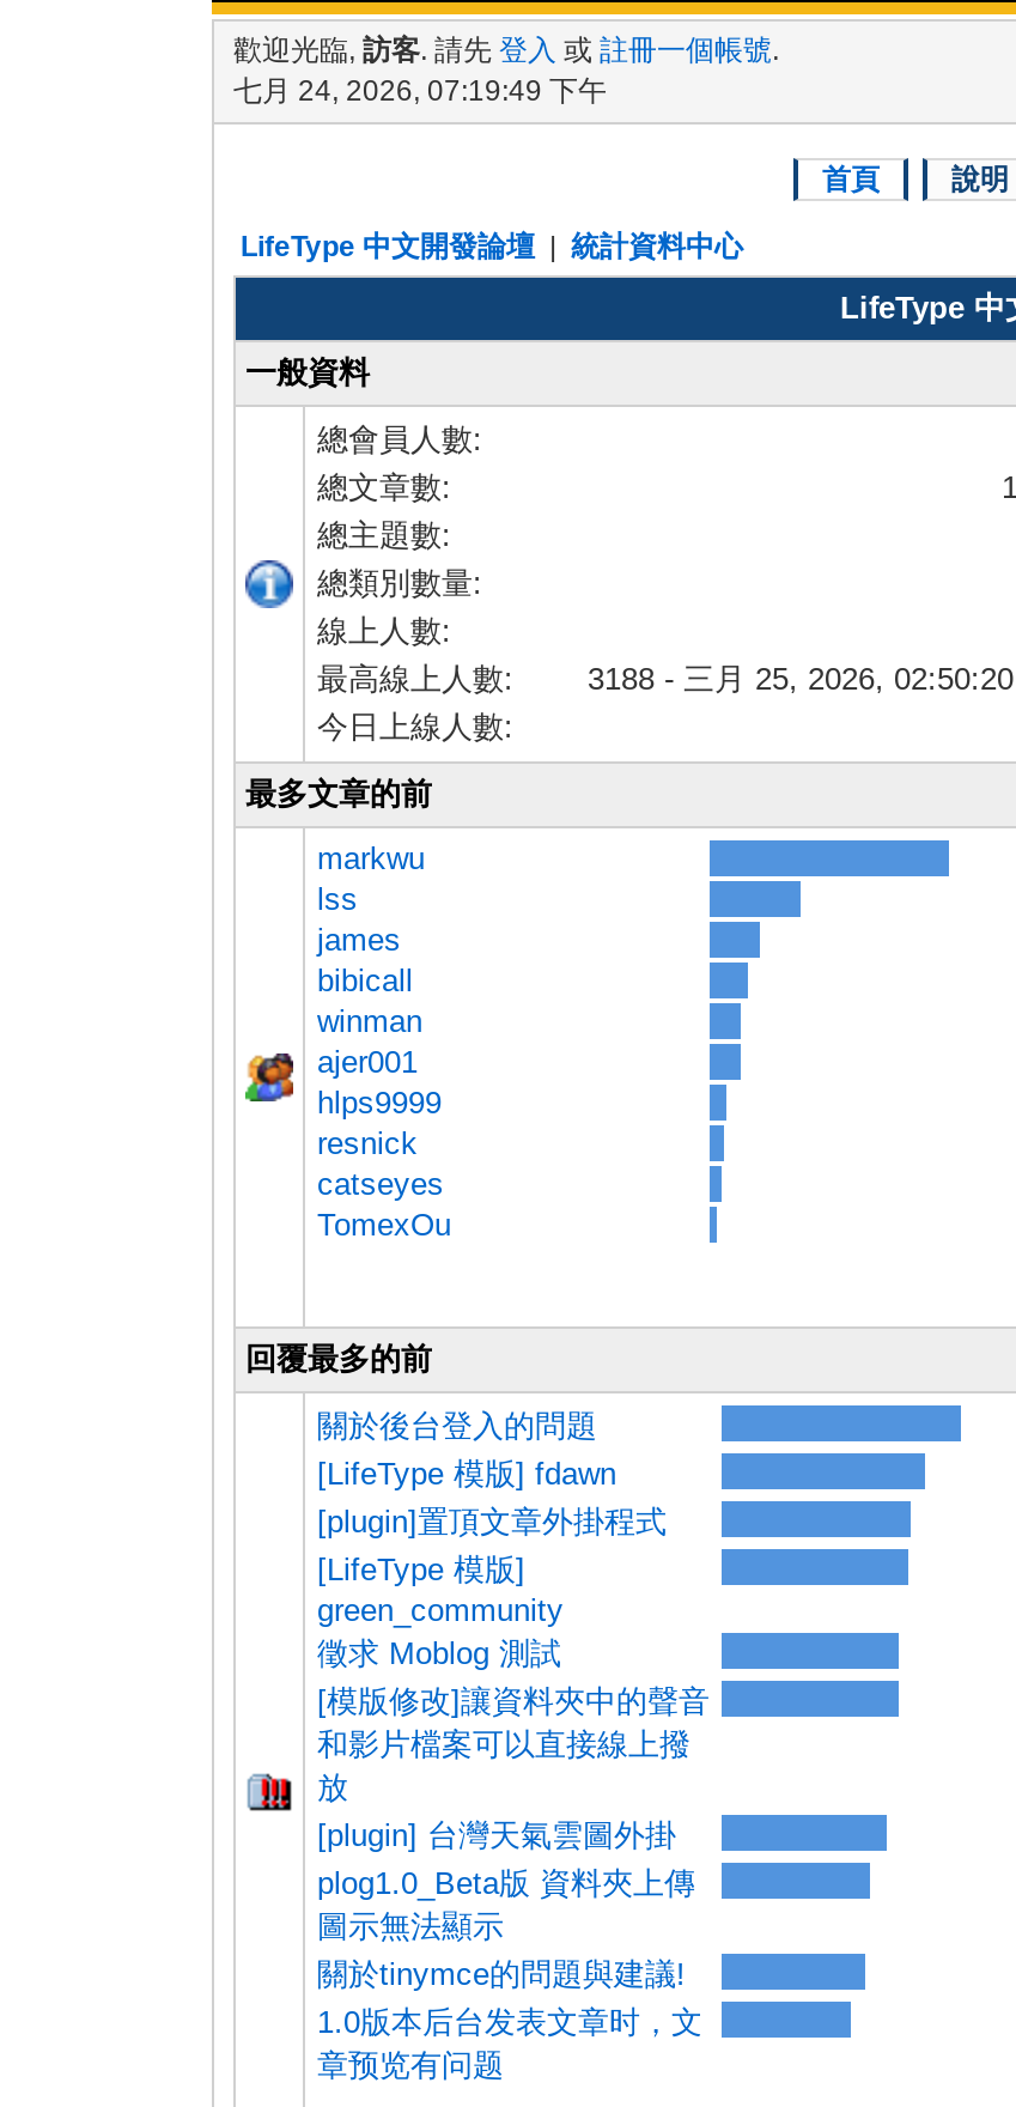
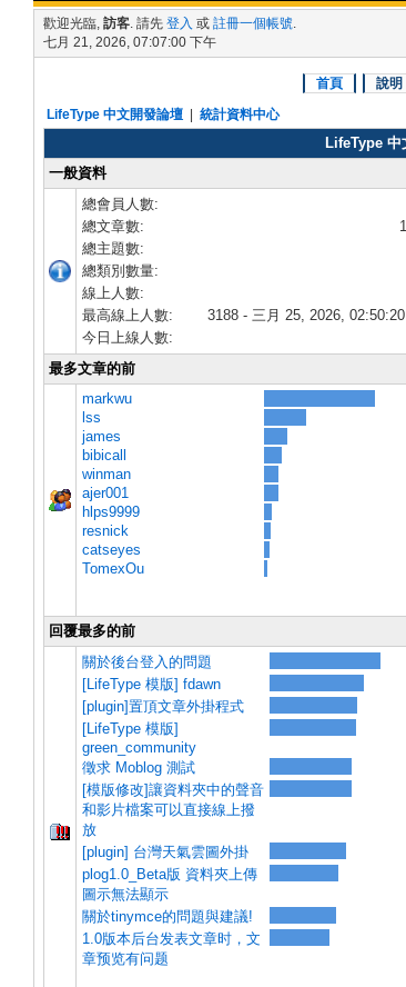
[233,74,607,108] 七月 24, 2026, 07:19:49 下午 -> [43,34,216,50] 七月 21, 2026, 07:07:00 下午

